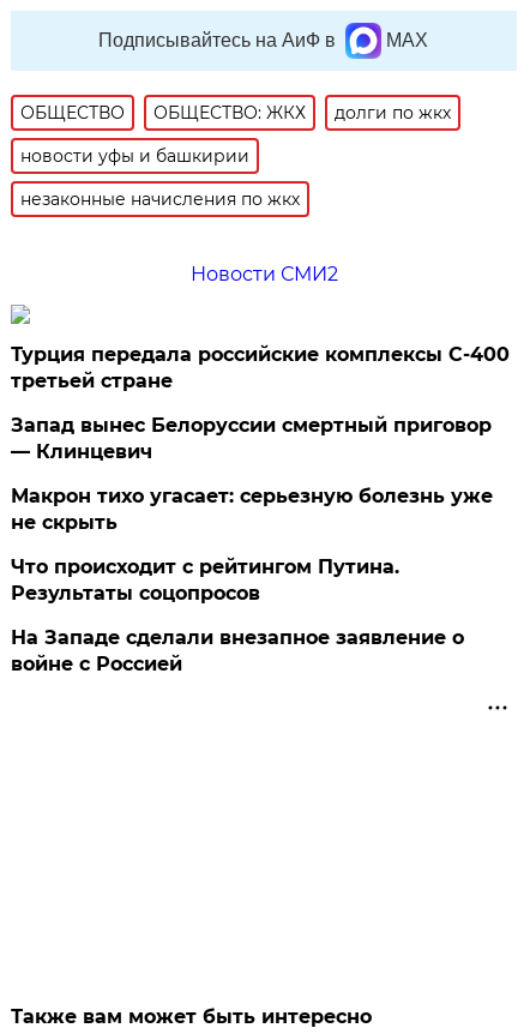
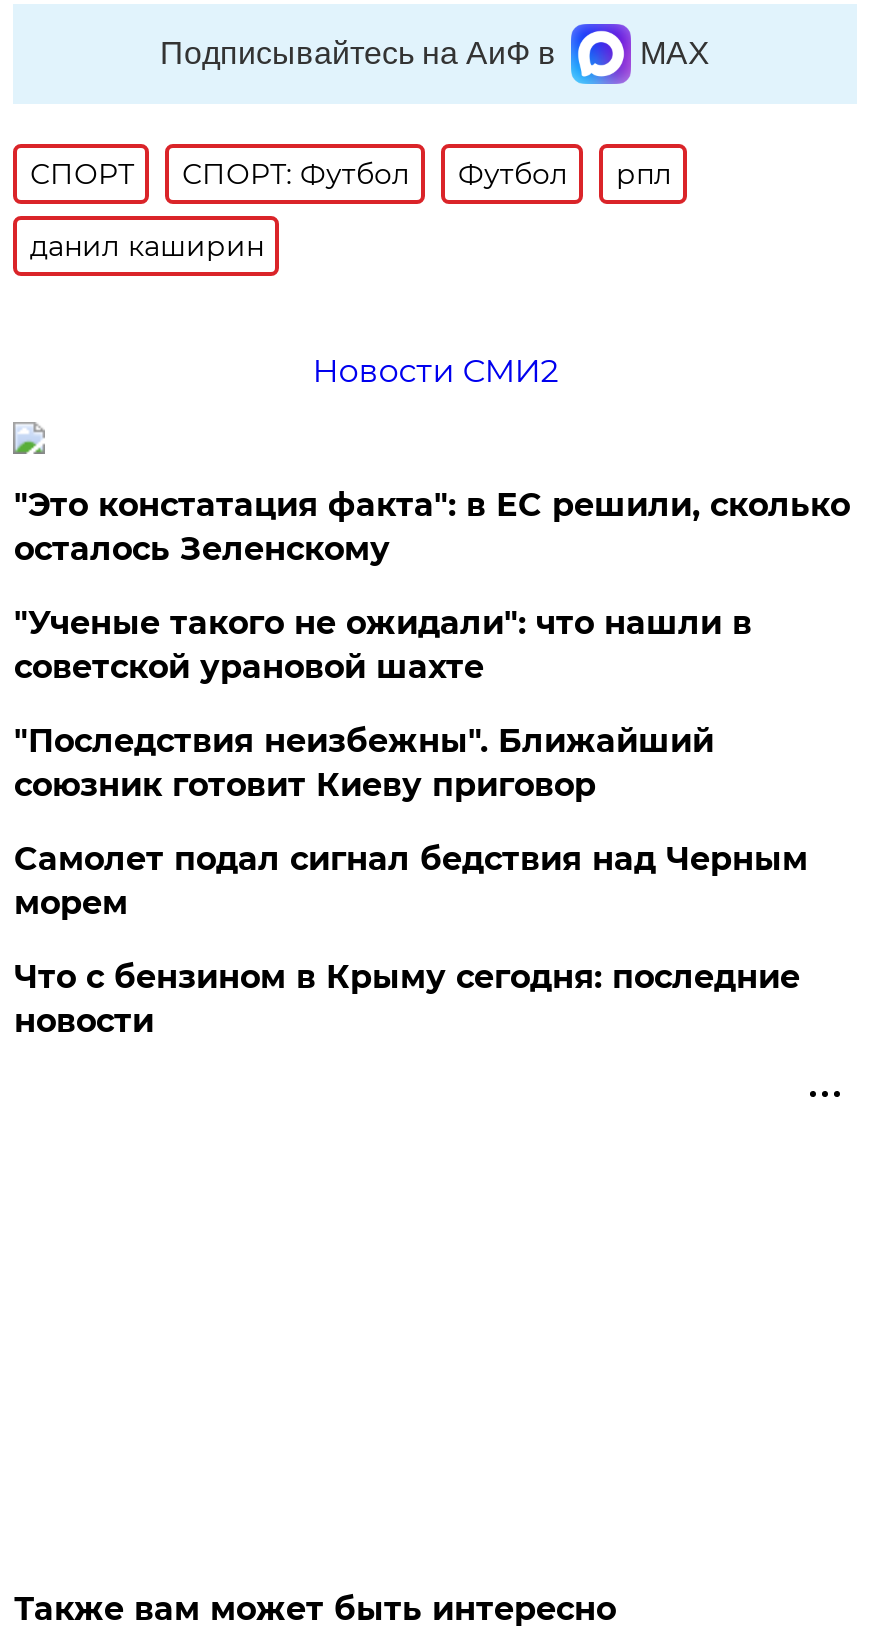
[21,102,451,210] ОБЩЕСТВО | ОБЩЕСТВО: ЖКХ | долги по жкх | новости уфы и башкирии | незаконные начисления по жкх -> [30,156,672,264] СПОРТ | СПОРТ: Футбол | Футбол | рпл | данил каширин
[11,343,510,392] Турция передала российские комплексы С-400 | третьей стране -> [14,486,850,568] "Это констатация факта": в ЕС решили, сколько | осталось Зеленскому
[11,414,492,463] Запад вынес Белоруссии смертный приговор | — Клинцевич -> [14,604,752,686] "Ученые такого не ожидали": что нашли в | советской урановой шахте
[11,485,493,534] Макрон тихо угасает: серьезную болезнь уже | не скрыть -> [14,722,714,804] "Последствия неизбежны". Ближайший | союзник готовит Киеву приговор
[11,555,400,605] Что происходит с рейтингом Путина. | Результаты соцопросов -> [14,840,808,922] Самолет подал сигнал бедствия над Черным | морем
[11,626,465,675] На Западе сделали внезапное заявление о | войне с Россией -> [14,958,800,1040] Что с бензином в Крыму сегодня: последние | новости

